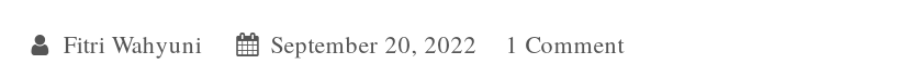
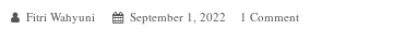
[63,28,624,60] Fitri Wahyuni September 20, 2022 1 Comment -> [27,9,299,25] Fitri Wahyuni September 1, 2022 1 Comment

